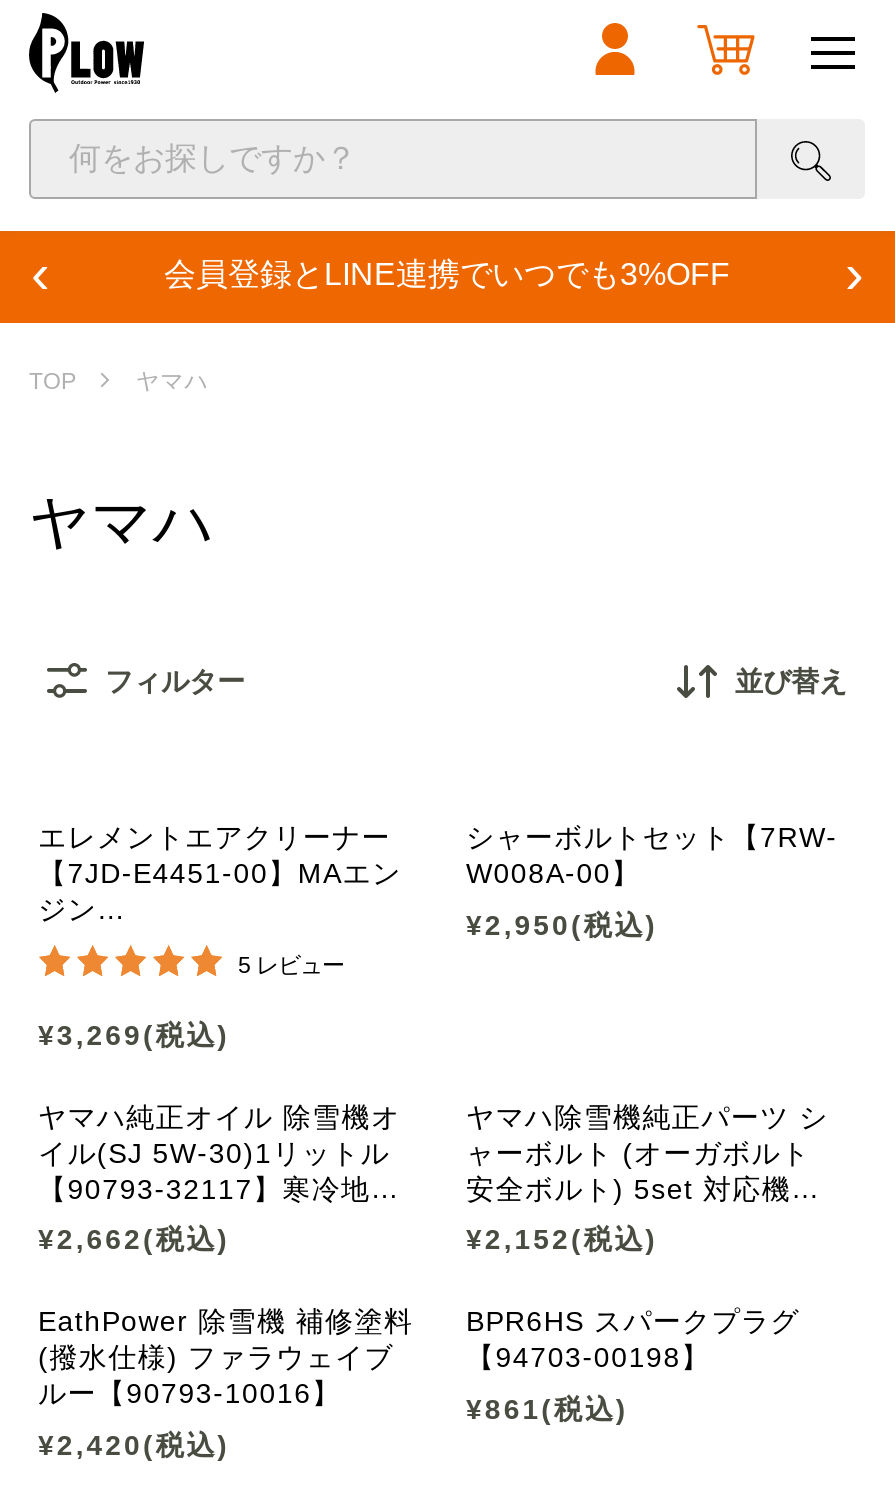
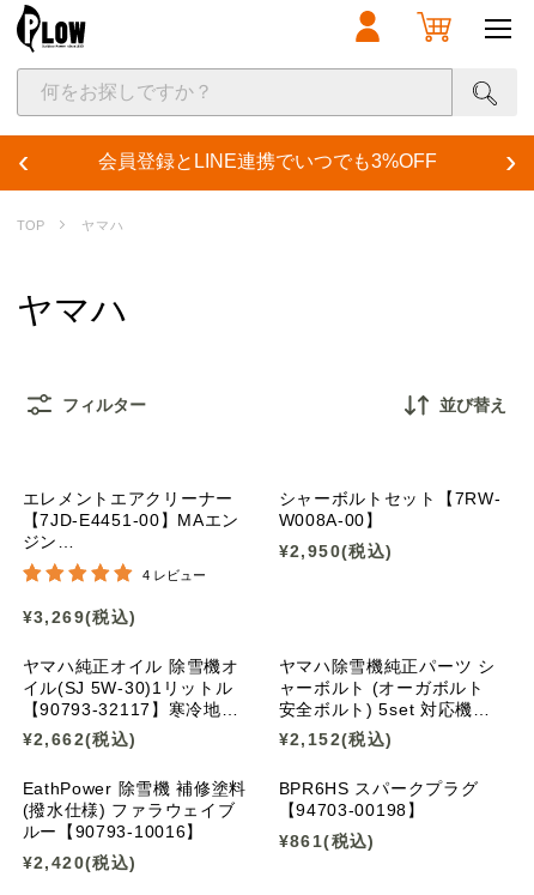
[238,952,344,976] 5 レビュー -> [142,567,205,582] 4 レビュー

